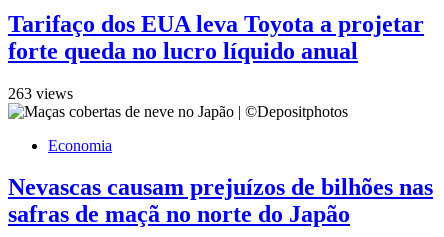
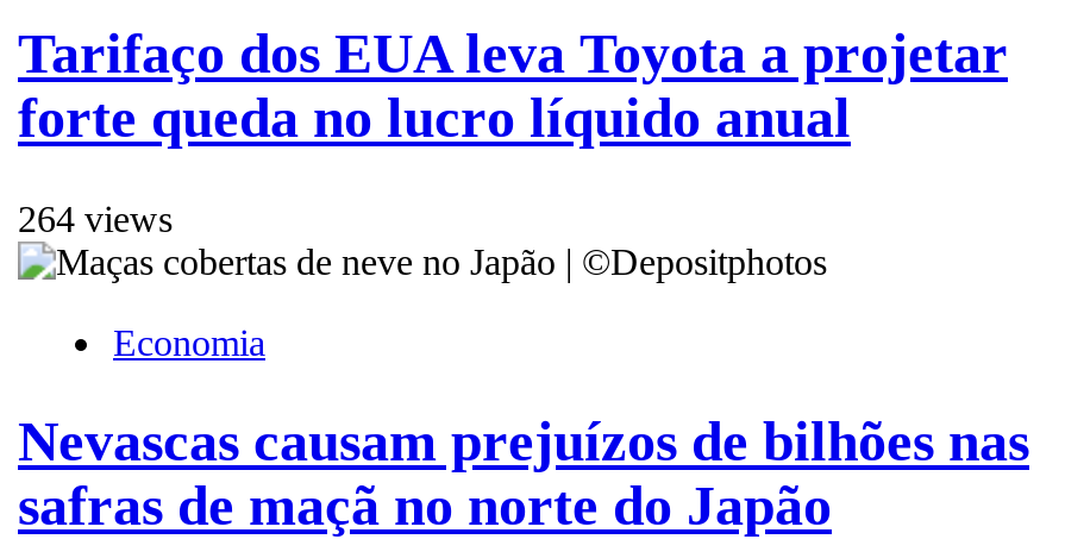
[8,84,73,101] 263 views -> [18,198,173,238] 264 views

